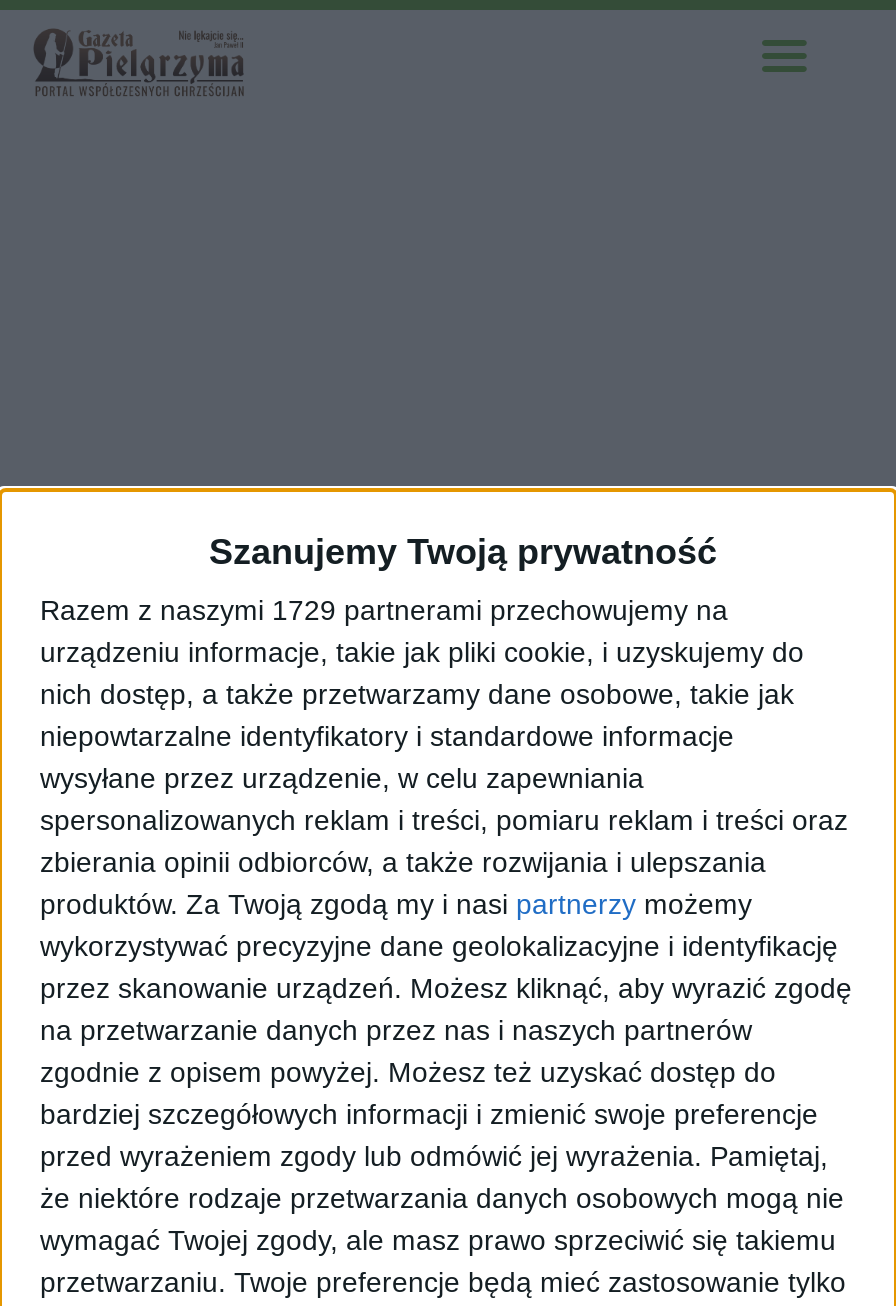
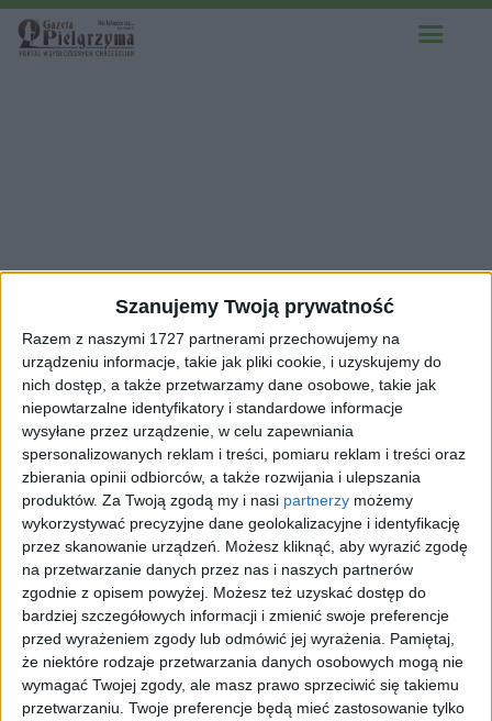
[40,595,728,627] Razem z naszymi 1729 partnerami przechowujemy na -> [22,330,400,348] Razem z naszymi 1727 partnerami przechowujemy na

